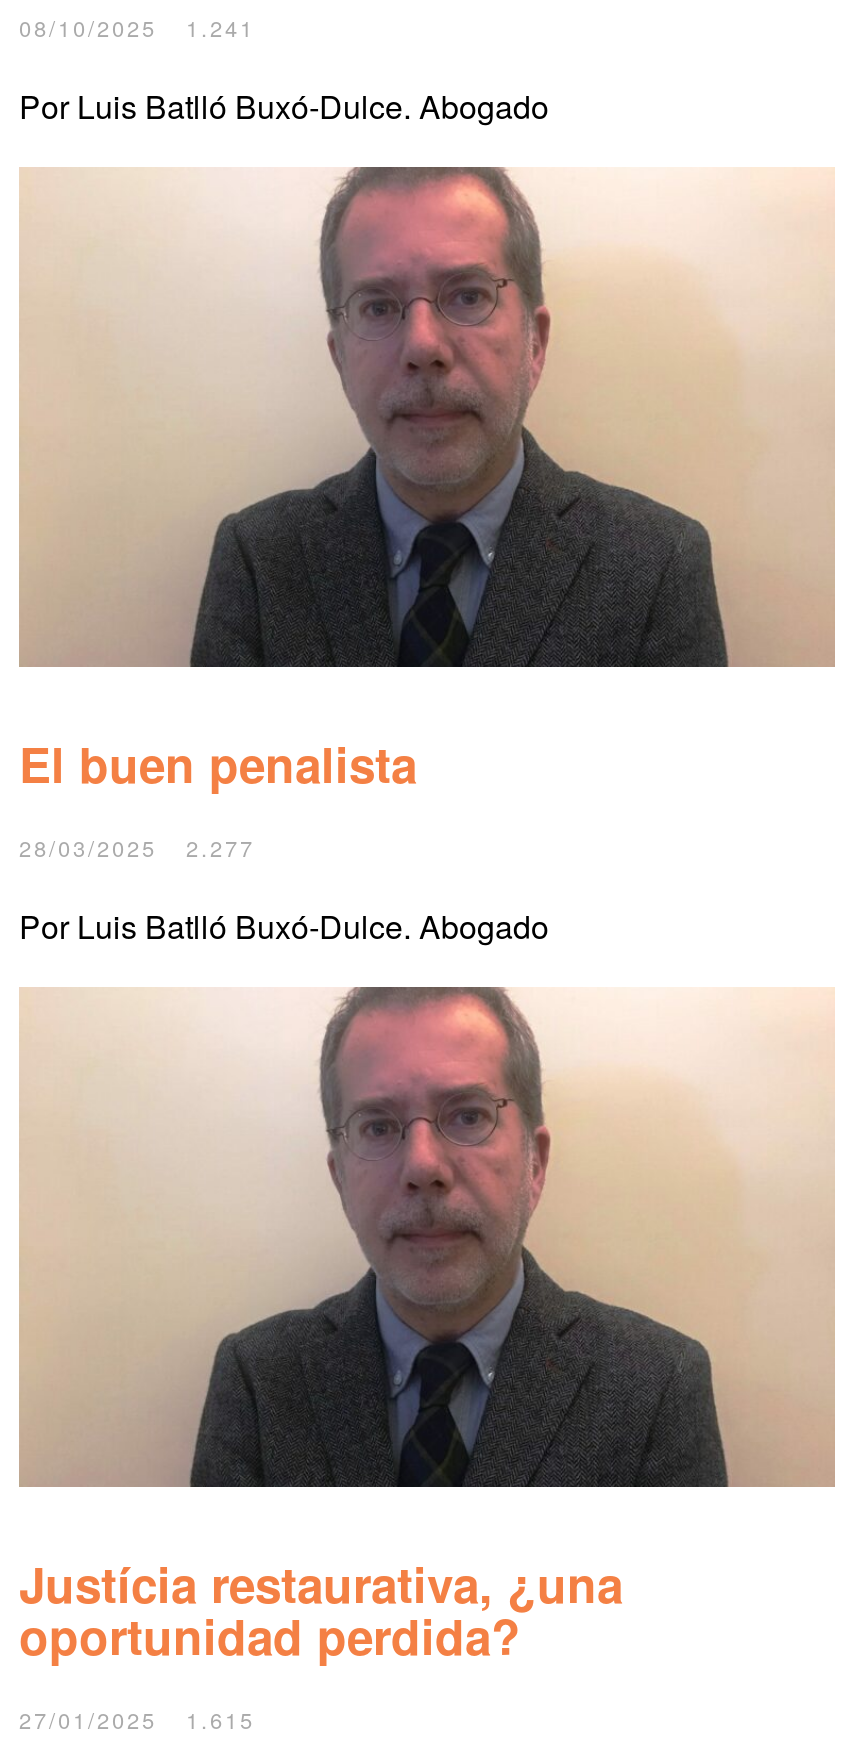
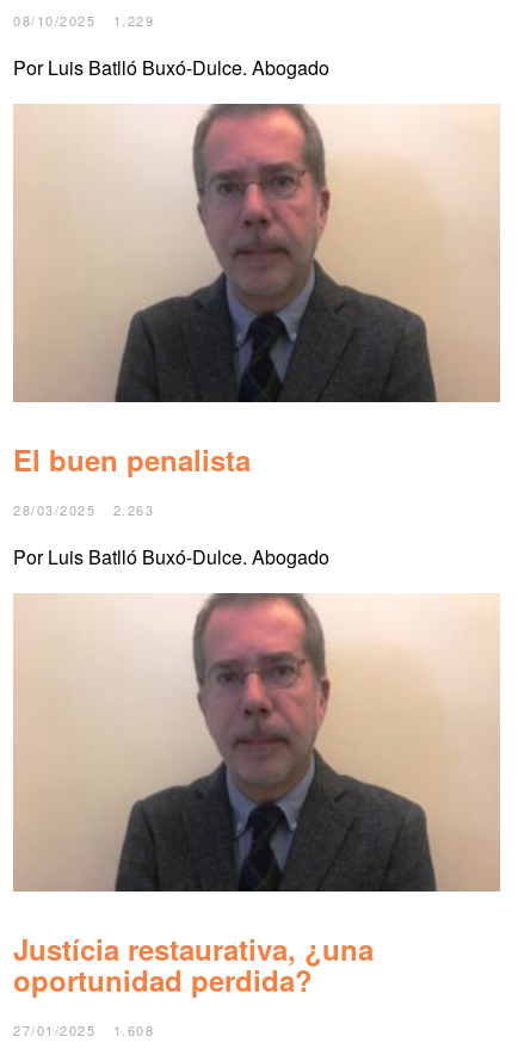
[19,11,255,43] 08/10/2025 1.241 -> [13,11,154,30] 08/10/2025 1.229
[19,831,255,863] 28/03/2025 2.277 -> [13,500,154,519] 28/03/2025 2.263
[19,1703,255,1735] 27/01/2025 1.615 -> [13,1020,154,1039] 27/01/2025 1.608

